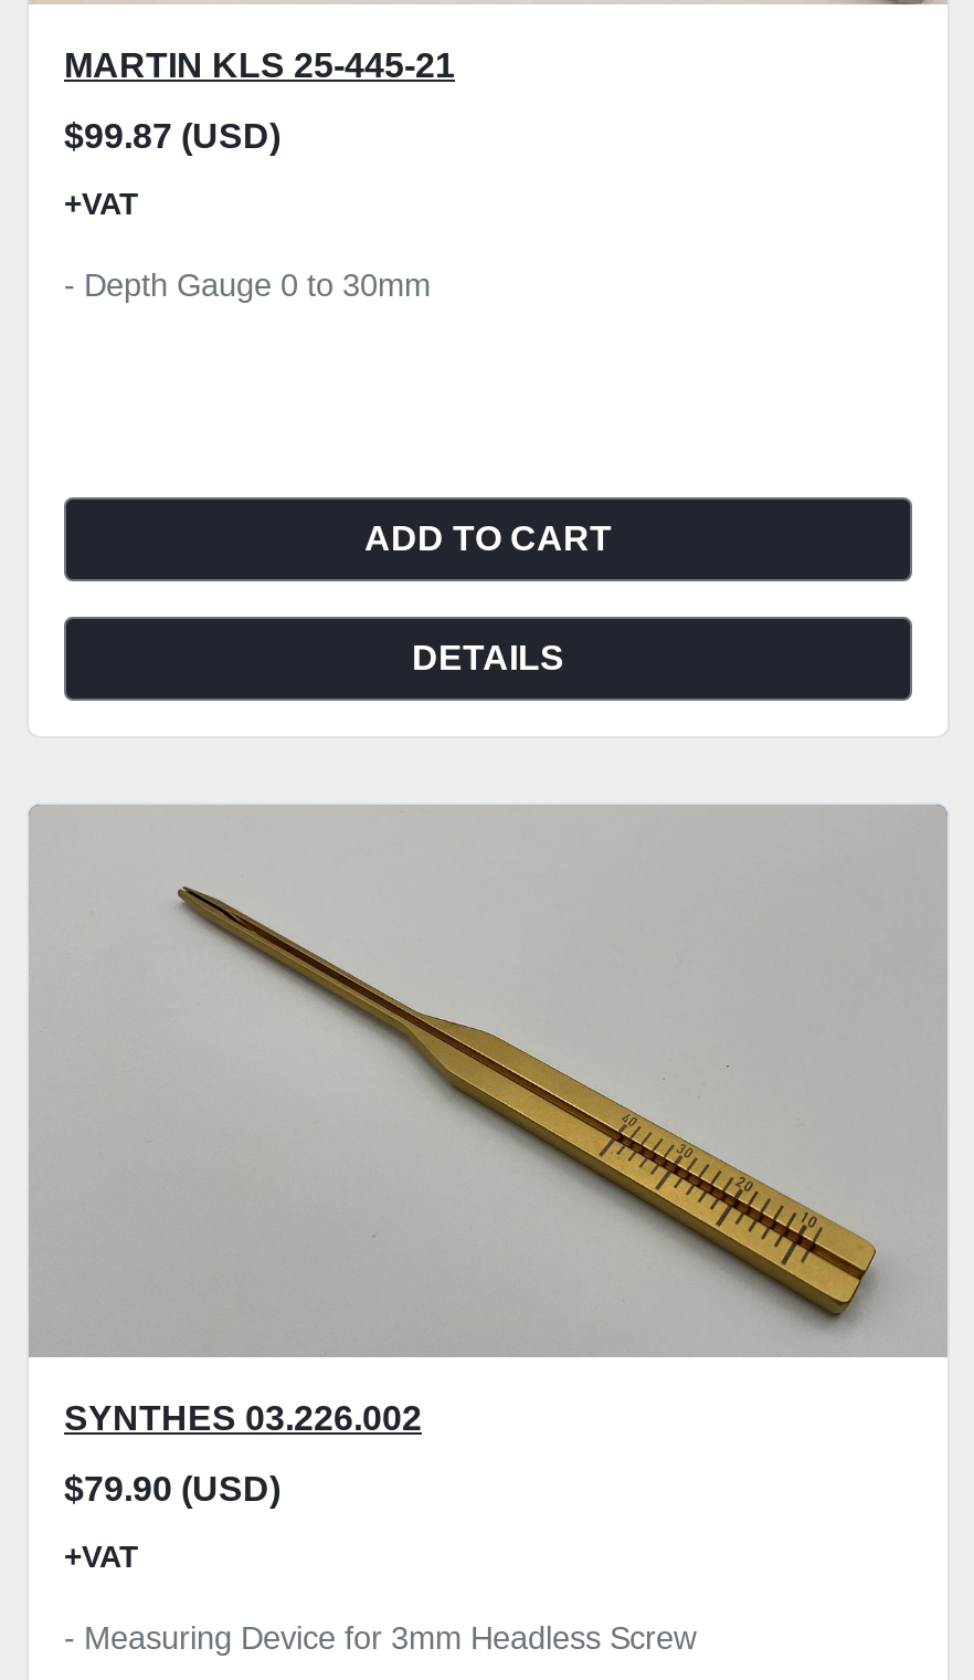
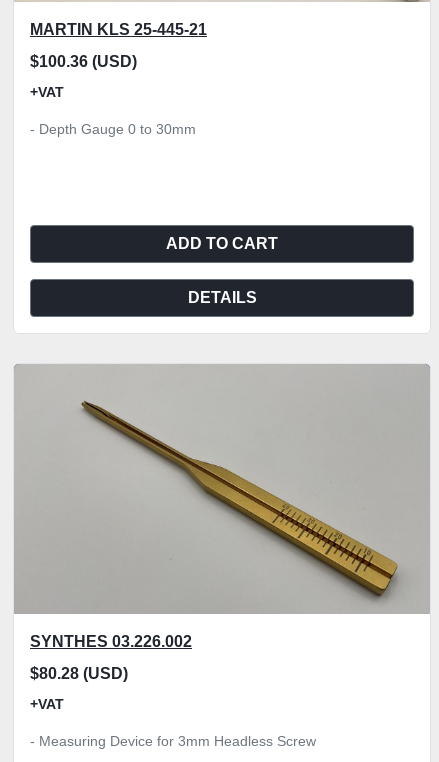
[64,118,280,155] $99.87 (USD) -> [30,53,137,70] $100.36 (USD)
[64,1471,280,1508] $79.90 (USD) -> [30,665,128,682] $80.28 (USD)

